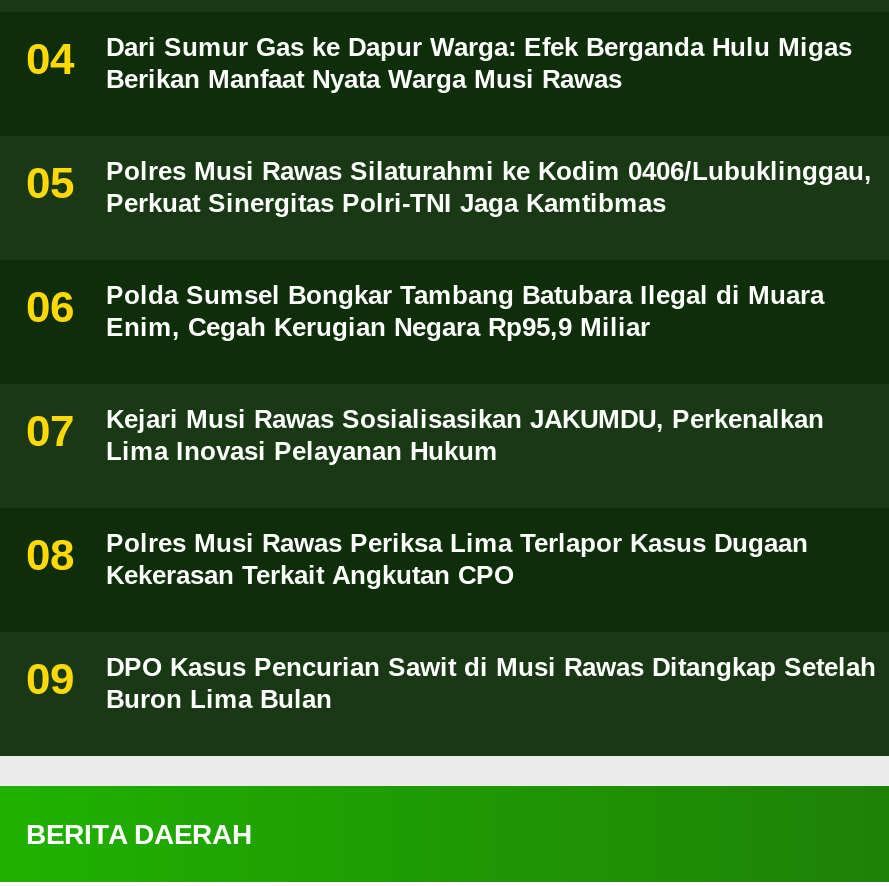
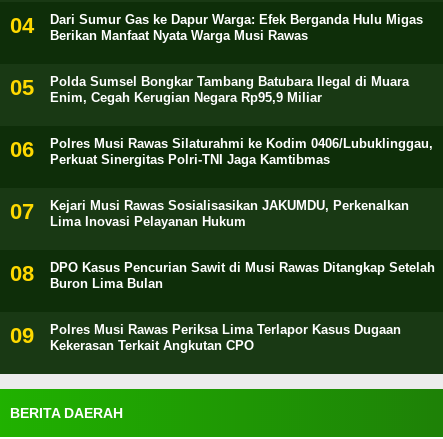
moved [106,156,872,218] -> [50,136,433,167]: Polres Musi Rawas Silaturahmi ke Kodim 0406/Lubuklinggau, | Perkuat Sinergitas Polri-TNI Jaga Kamtibmas
moved [106,280,824,342] -> [50,74,409,105]: Polda Sumsel Bongkar Tambang Batubara Ilegal di Muara | Enim, Cegah Kerugian Negara Rp95,9 Miliar
moved [106,528,808,590] -> [50,322,401,353]: Polres Musi Rawas Periksa Lima Terlapor Kasus Dugaan | Kekerasan Terkait Angkutan CPO
moved [106,652,876,714] -> [50,260,435,291]: DPO Kasus Pencurian Sawit di Musi Rawas Ditangkap Setelah | Buron Lima Bulan

